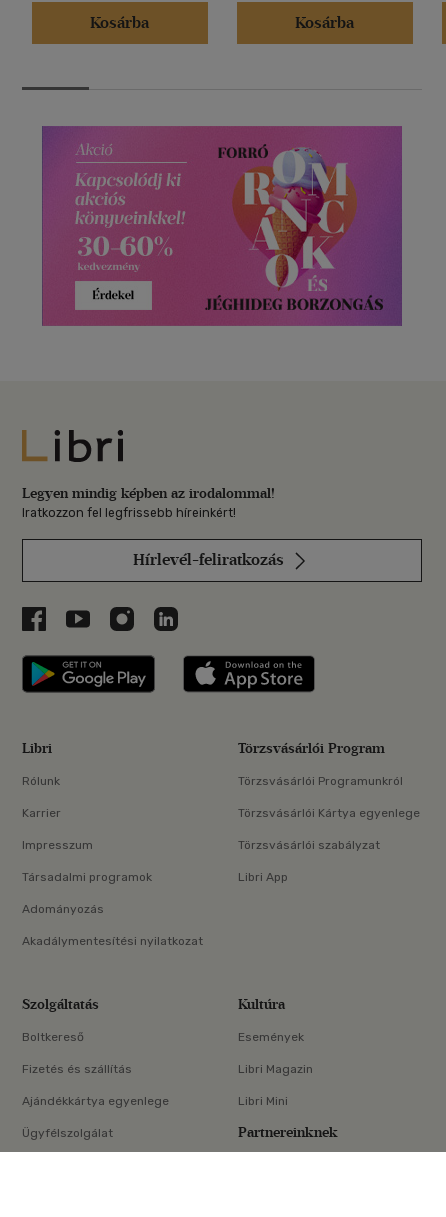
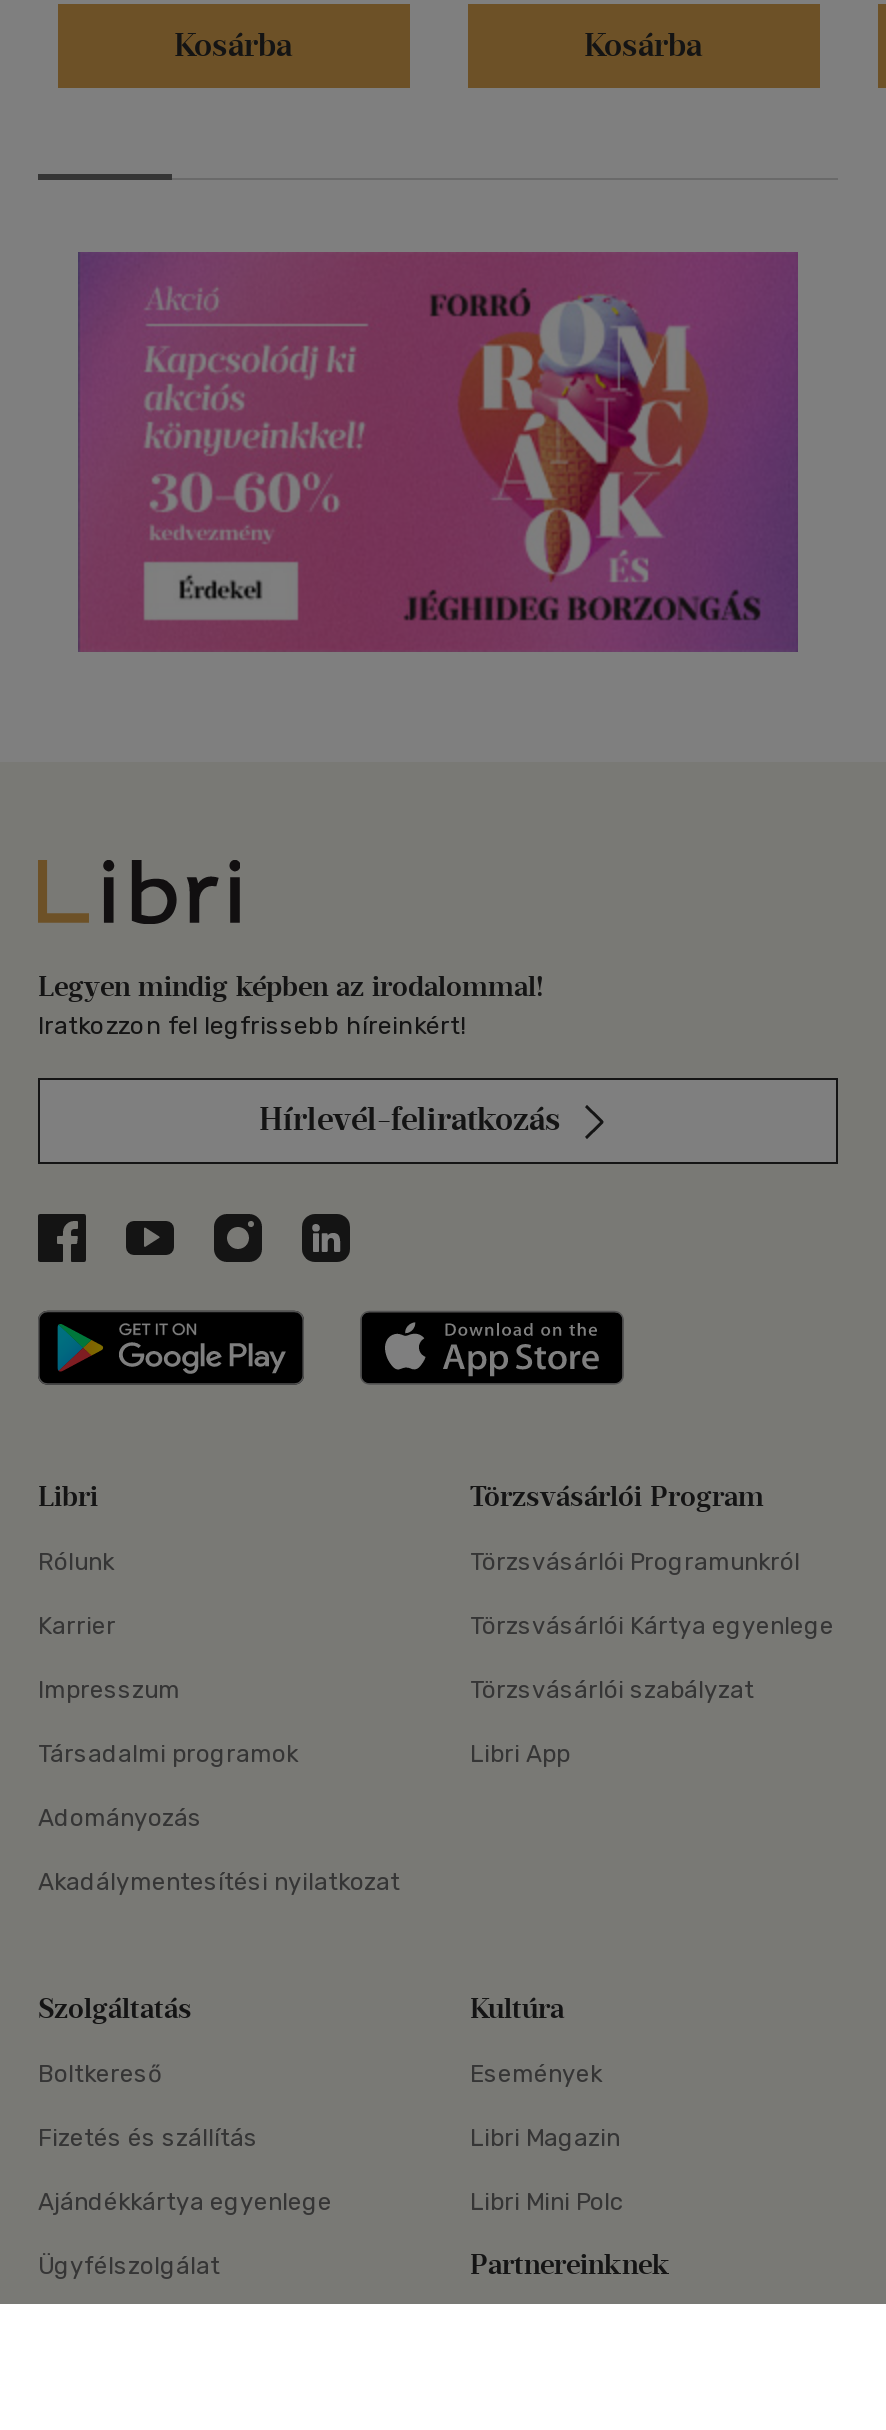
[238,1094,288,1108] Libri Mini -> [470,2188,624,2216] Libri Mini Polc

